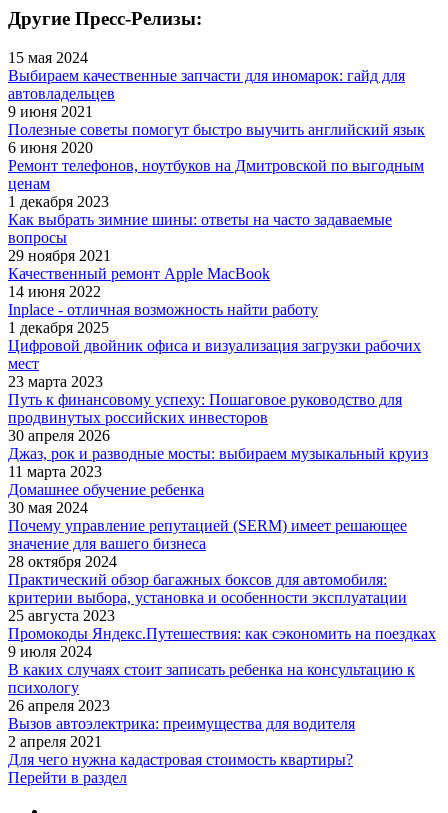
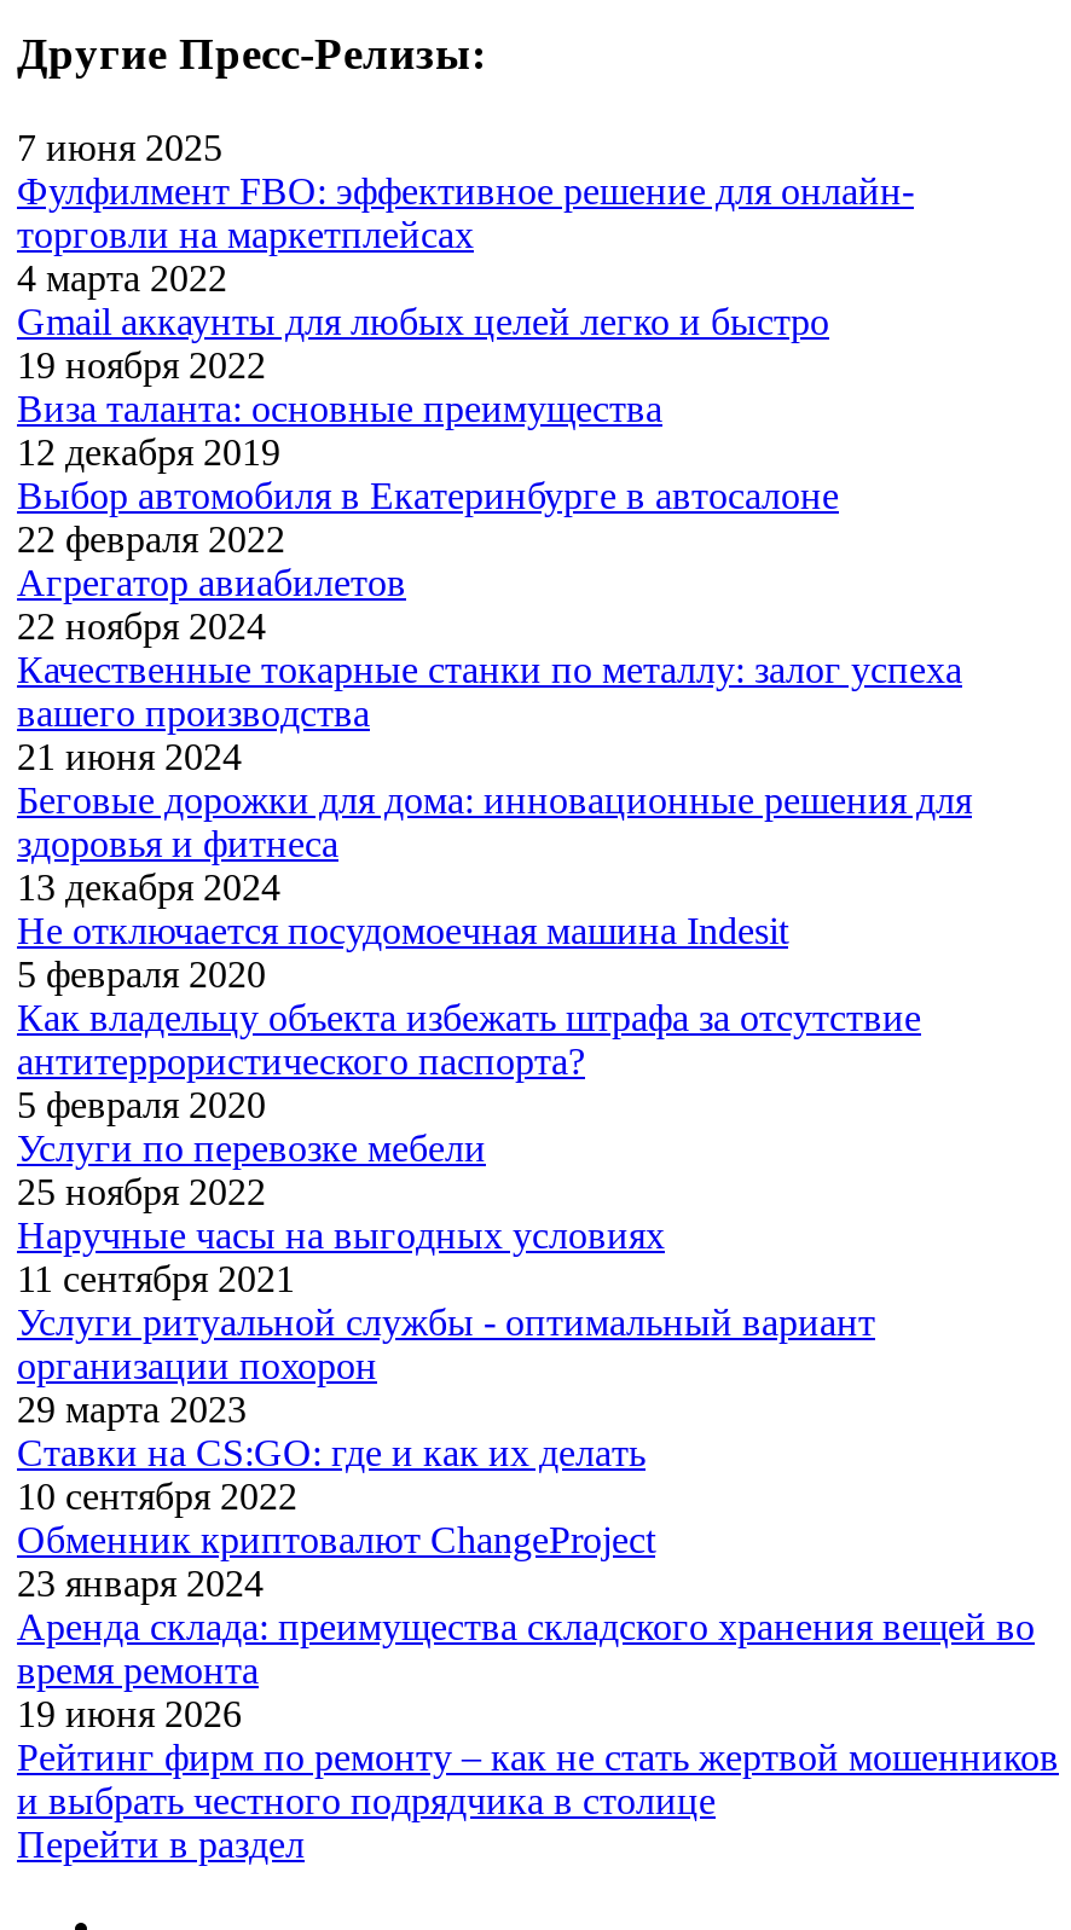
[8,49,436,768] 15 мая 2024 | Выбираем качественные запчасти для иномарок: гайд для | автовладельцев | 9 июня 2021 | Полезные советы помогут быстро выучить английский язык | 6 июня 2020 | Ремонт телефонов, ноутбуков на Дмитровской по выгодным | ценам | 1 декабря 2023 | Как выбрать зимние шины: ответы на часто задаваемые | вопросы | 29 ноября 2021 | Качественный ремонт Apple MacBook | 14 июня 2022 | Inplace - отличная возможность найти работу | 1 декабря 2025 | Цифровой двойник офиса и визуализация загрузки рабочих | мест | 23 марта 2023 | Путь к финансовому успеху: Пошаговое руководство для | продвинутых российских инвесторов | 30 апреля 2026 | Джаз, рок и разводные мосты: выбираем музыкальный круиз | 11 марта 2023 | Домашнее обучение ребенка | 30 мая 2024 | Почему управление репутацией (SERM) имеет решающее | значение для вашего бизнеса | 28 октября 2024 | Практический обзор багажных боксов для автомобиля: | критерии выбора, установка и особенности эксплуатации | 25 августа 2023 | Промокоды Яндекс.Путешествия: как сэкономить на поездках | 9 июля 2024 | В каких случаях стоит записать ребенка на консультацию к | психологу | 26 апреля 2023 | Вызов автоэлектрика: преимущества для водителя | 2 апреля 2021 | Для чего нужна кадастровая стоимость квартиры? -> [17,127,1059,1822] 7 июня 2025 | Фулфилмент FBO: эффективное решение для онлайн- | торговли на маркетплейсах | 4 марта 2022 | Gmail аккаунты для любых целей легко и быстро | 19 ноября 2022 | Виза таланта: основные преимущества | 12 декабря 2019 | Выбор автомобиля в Екатеринбурге в автосалоне | 22 февраля 2022 | Агрегатор авиабилетов | 22 ноября 2024 | Качественные токарные станки по металлу: залог успеха | вашего производства | 21 июня 2024 | Беговые дорожки для дома: инновационные решения для | здоровья и фитнеса | 13 декабря 2024 | Не отключается посудомоечная машина Indesit | 5 февраля 2020 | Как владельцу объекта избежать штрафа за отсутствие | антитеррористического паспорта? | 5 февраля 2020 | Услуги по перевозке мебели | 25 ноября 2022 | Наручные часы на выгодных условиях | 11 сентября 2021 | Услуги ритуальной службы - оптимальный вариант | организации похорон | 29 марта 2023 | Ставки на CS:GO: где и как их делать | 10 сентября 2022 | Обменник криптовалют ChangeProject | 23 января 2024 | Аренда склада: преимущества складского хранения вещей во | время ремонта | 19 июня 2026 | Рейтинг фирм по ремонту – как не стать жертвой мошенников | и выбрать честного подрядчика в столице

